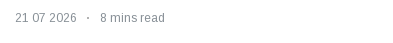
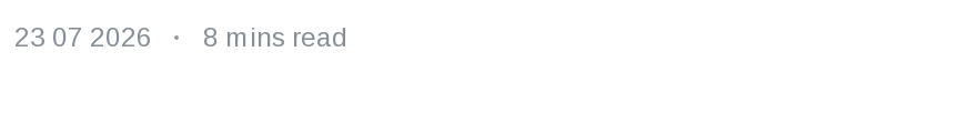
[15,11,165,25] 21 07 2026 8 mins read -> [14,22,347,53] 23 07 2026 8 mins read

